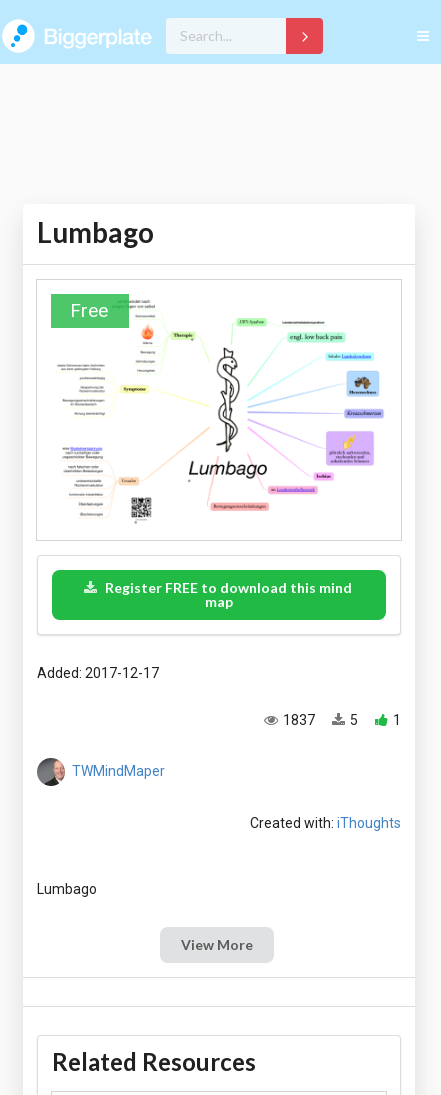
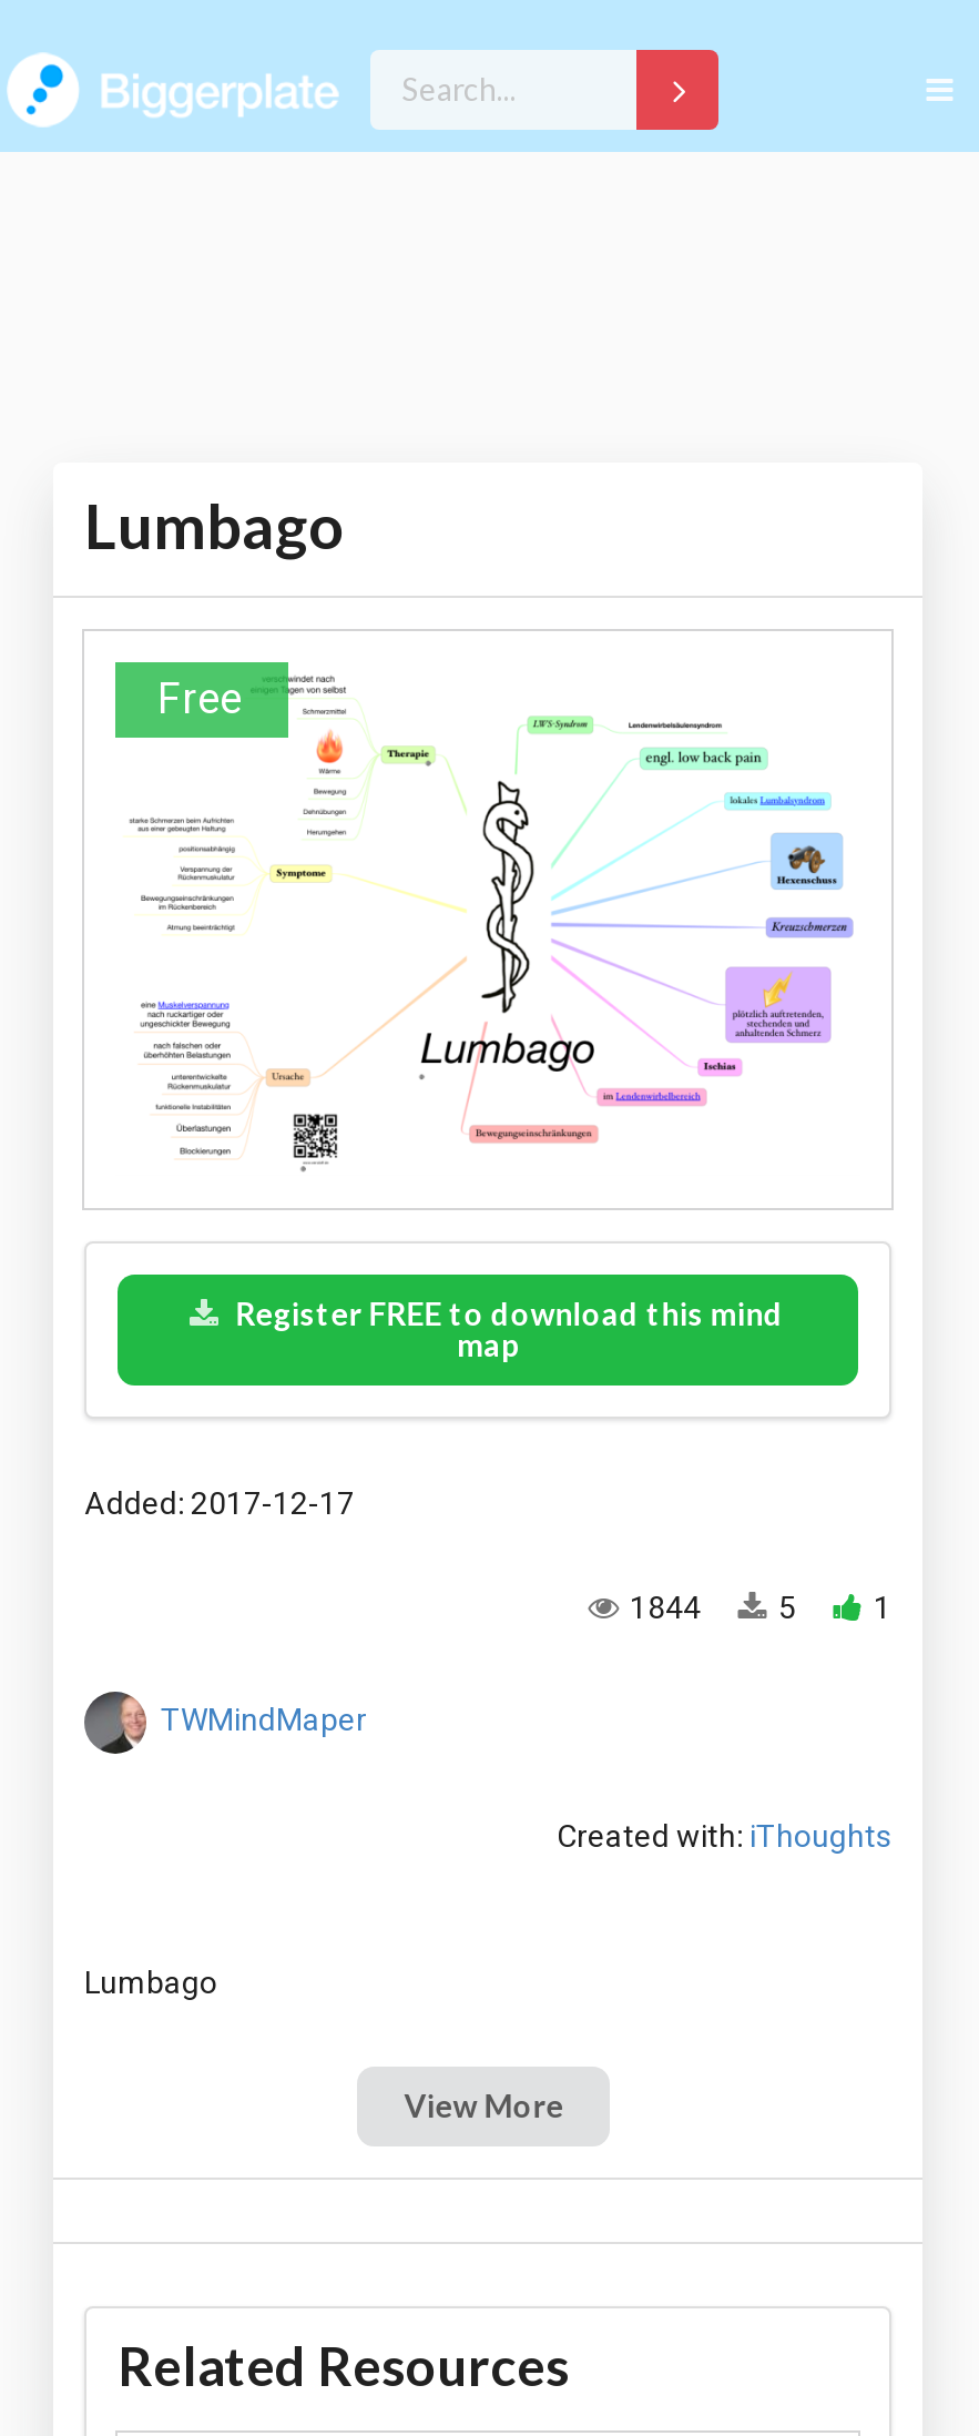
[283,712,315,728] 1837 -> [630,1590,701,1625] 1844

